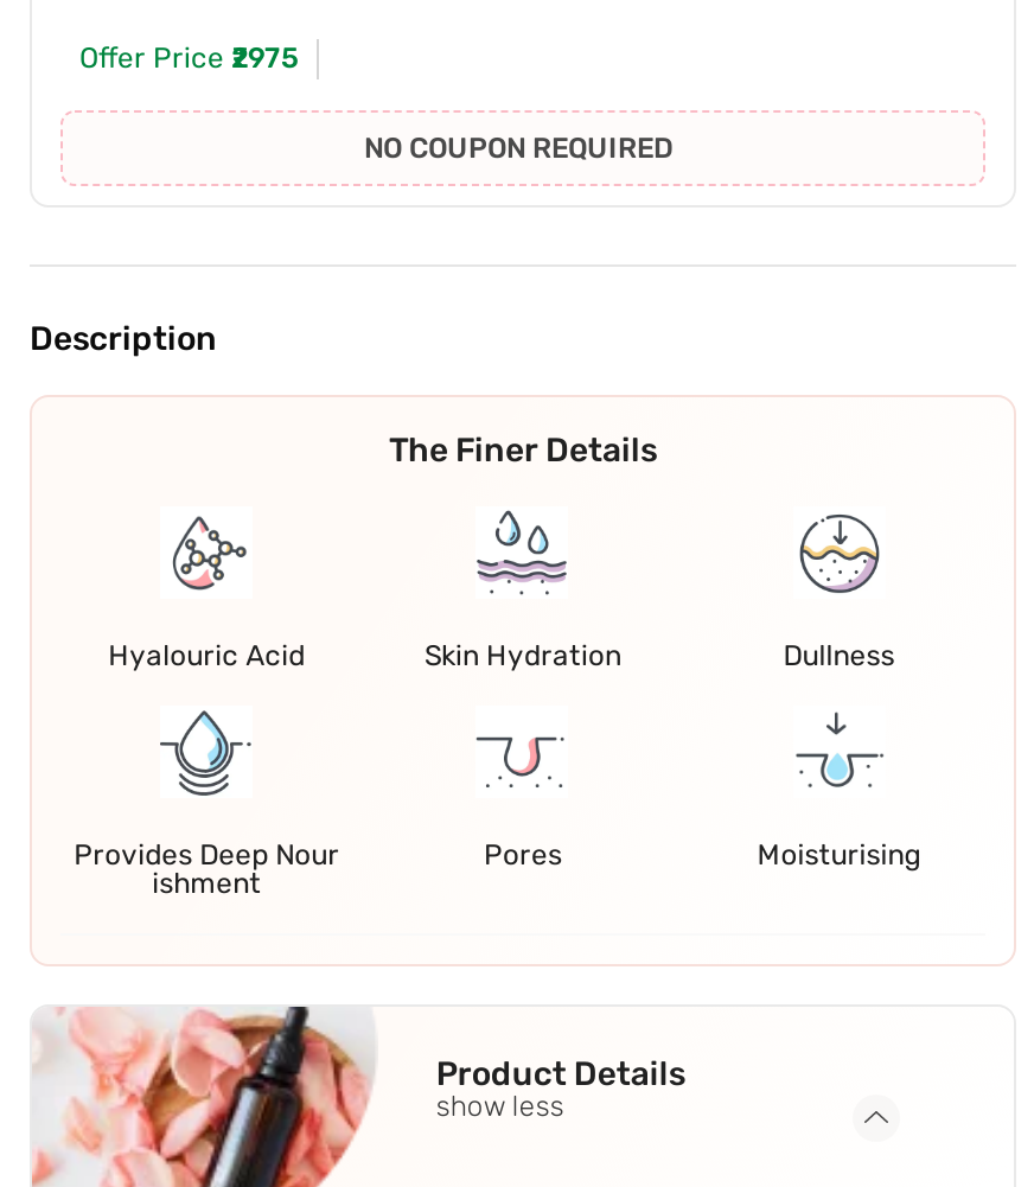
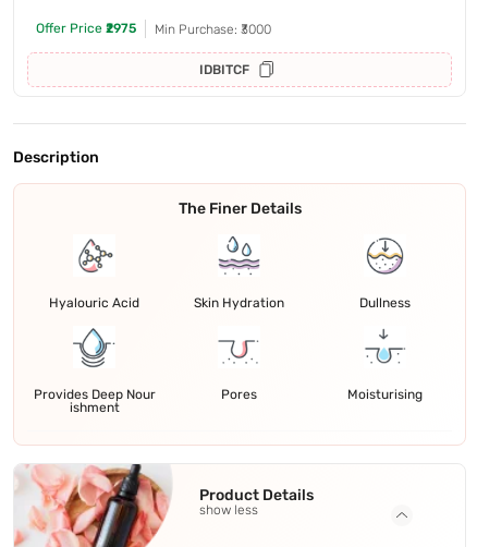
[364,132,672,166] NO COUPON REQUIRED -> [155,22,271,78] Min Purchase: ₹3000 | IDBITCF

